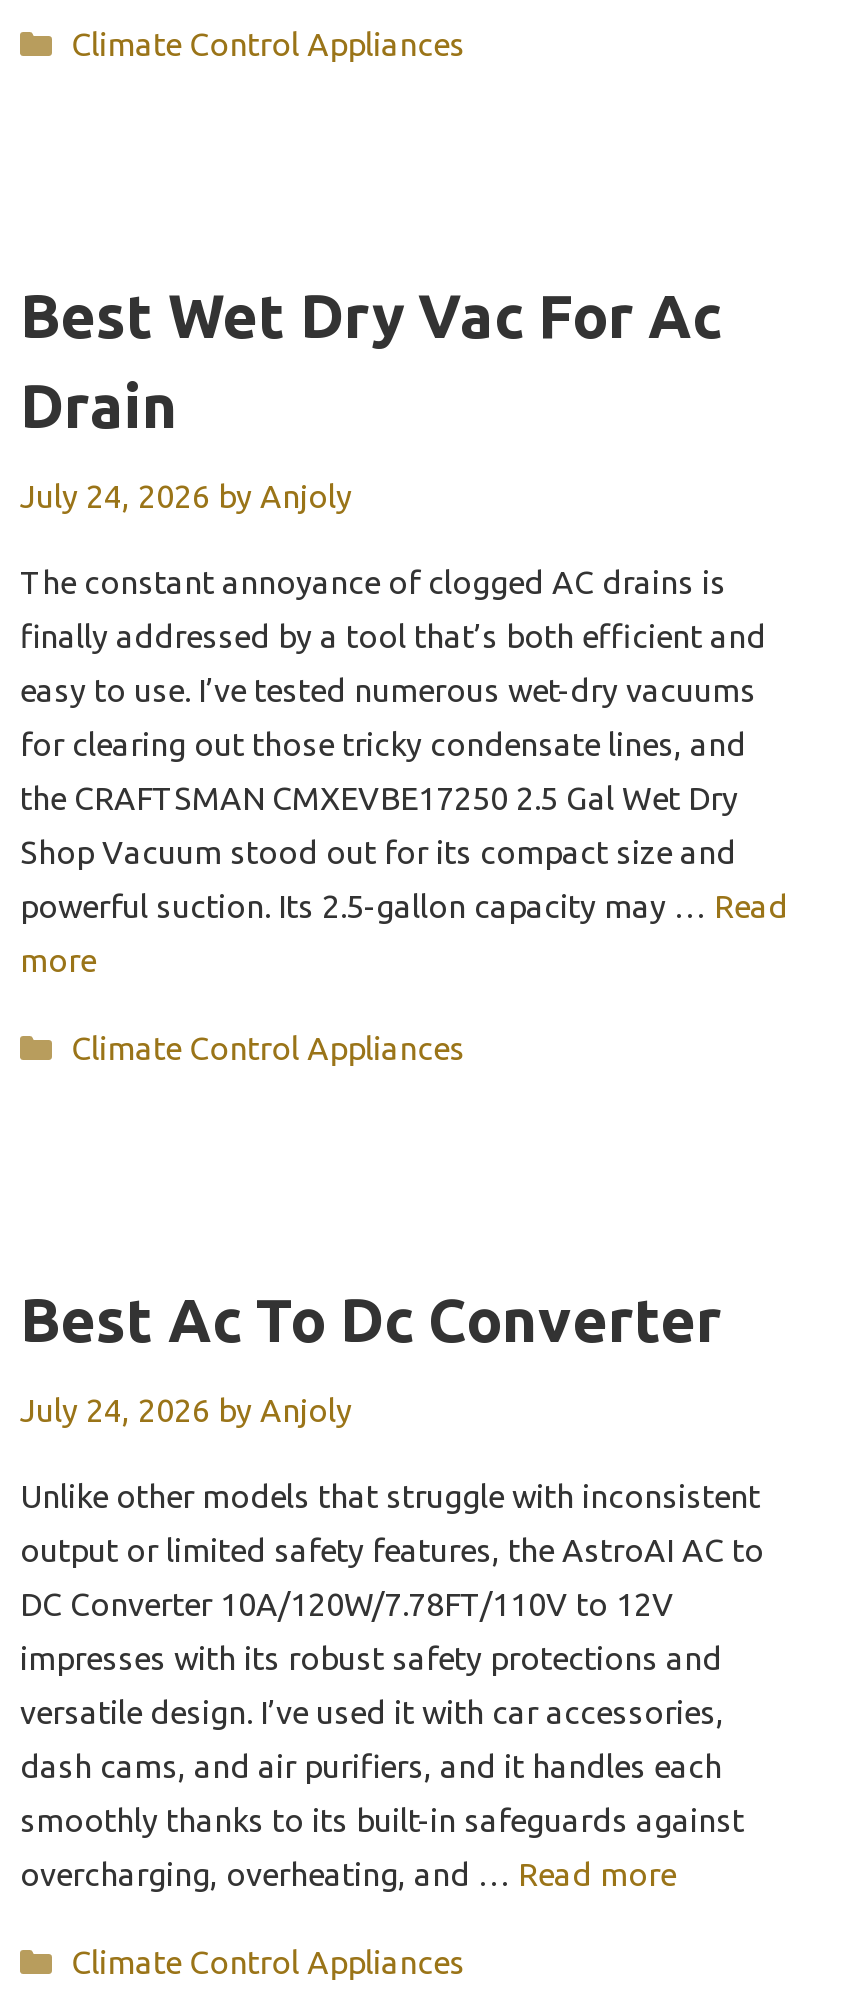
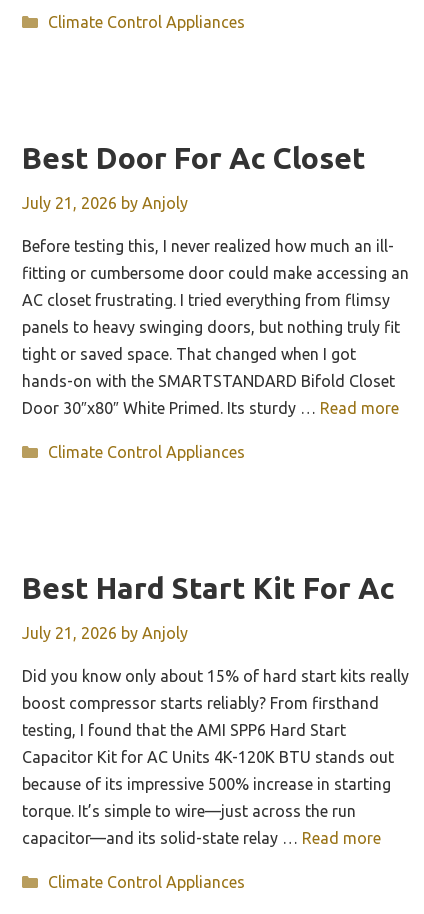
[20,283,788,979] Best Wet Dry Vac For Ac | Drain | July 24, 2026 by Anjoly | The constant annoyance of clogged AC drains is | finally addressed by a tool that’s both efficient and | easy to use. I’ve tested numerous wet-dry vacuums | for clearing out those tricky condensate lines, and | the CRAFTSMAN CMXEVBE17250 2.5 Gal Wet Dry | Shop Vacuum stood out for its compact size and | powerful suction. Its 2.5-gallon capacity may … Read | more -> [22,141,409,417] Best Door For Ac Closet | July 21, 2026 by Anjoly | Before testing this, I never realized how much an ill- | fitting or cumbersome door could make accessing an | AC closet frustrating. I tried everything from flimsy | panels to heavy swinging doors, but nothing truly fit | tight or saved space. That changed when I got | hands-on with the SMARTSTANDARD Bifold Closet | Door 30″x80″ White Primed. Its sturdy … Read more
[20,1287,764,1893] Best Ac To Dc Converter | July 24, 2026 by Anjoly | Unlike other models that struggle with inconsistent | output or limited safety features, the AstroAI AC to | DC Converter 10A/120W/7.78FT/110V to 12V | impresses with its robust safety protections and | versatile design. I’ve used it with car accessories, | dash cams, and air purifiers, and it handles each | smoothly thanks to its built-in safeguards against | overcharging, overheating, and … Read more -> [22,571,409,847] Best Hard Start Kit For Ac | July 21, 2026 by Anjoly | Did you know only about 15% of hard start kits really | boost compressor starts reliably? From firsthand | testing, I found that the AMI SPP6 Hard Start | Capacitor Kit for AC Units 4K-120K BTU stands out | because of its impressive 500% increase in starting | torque. It’s simple to wire—just across the run | capacitor—and its solid-state relay … Read more

